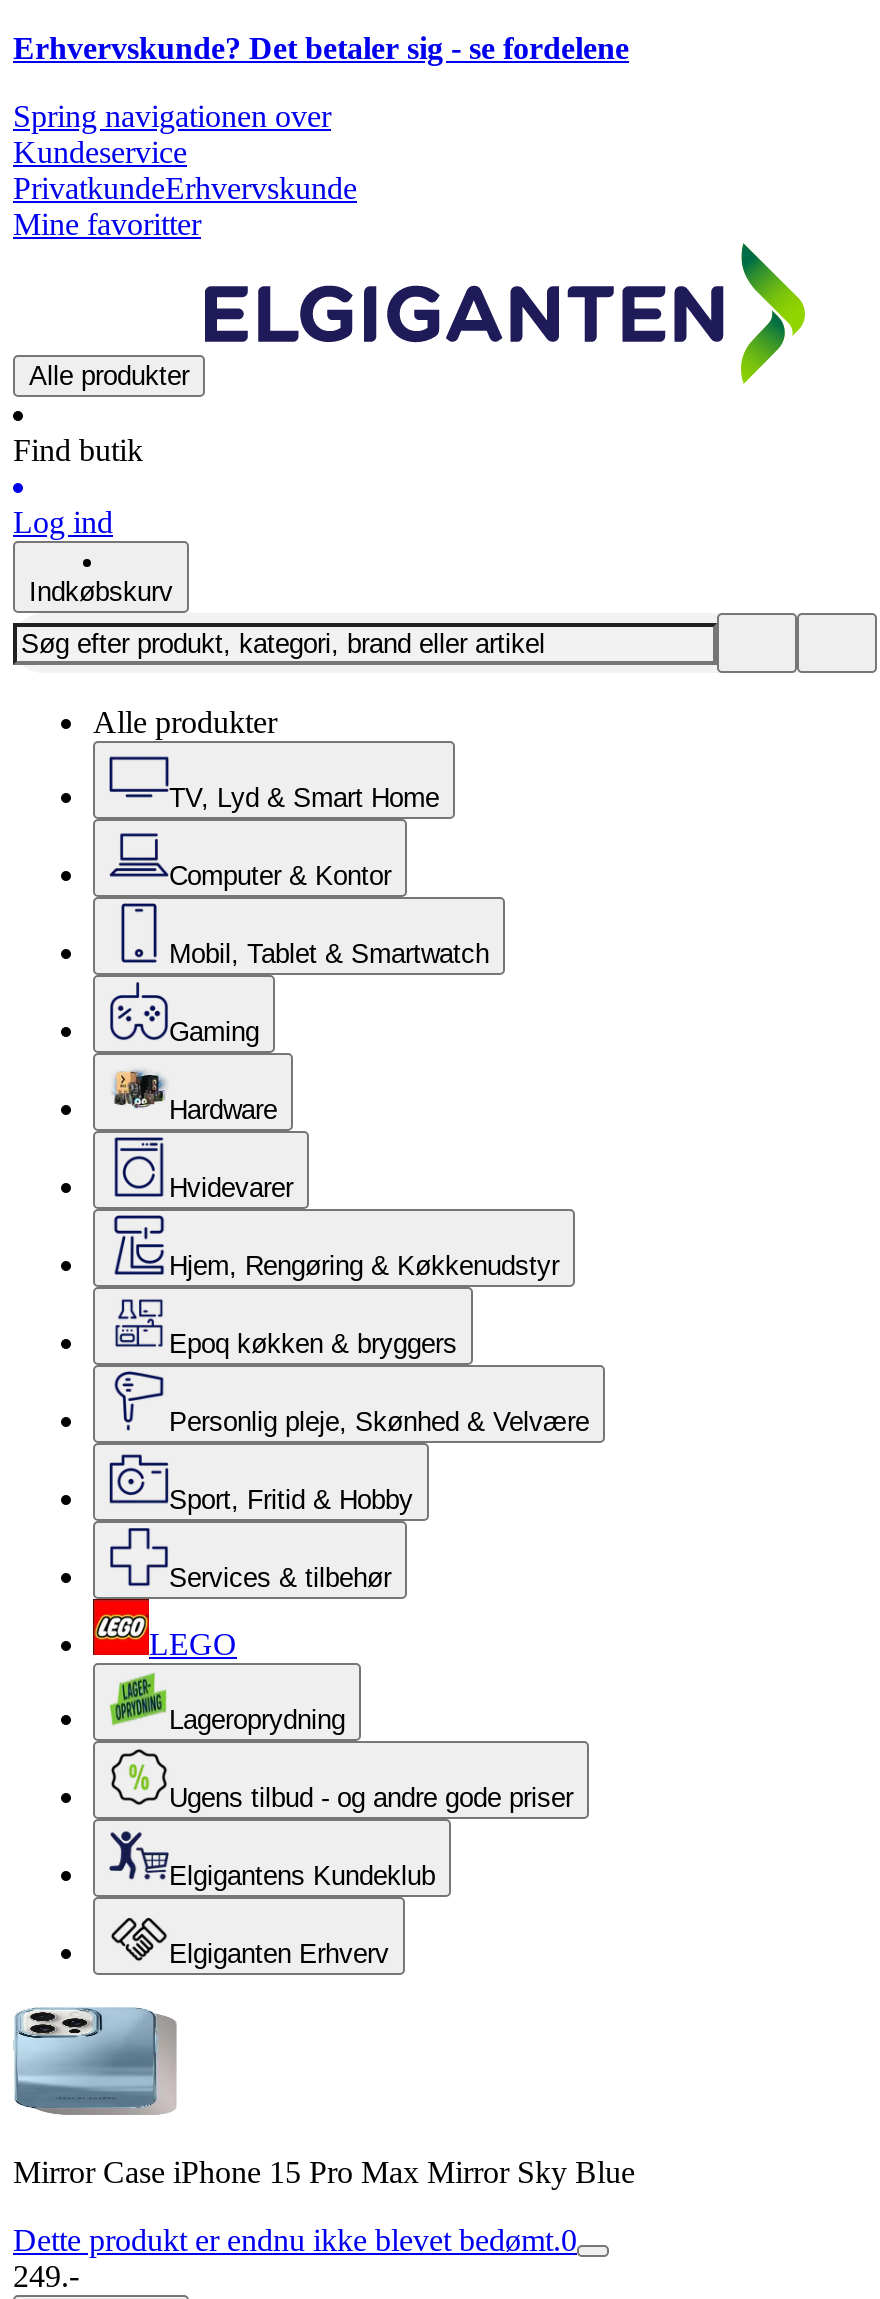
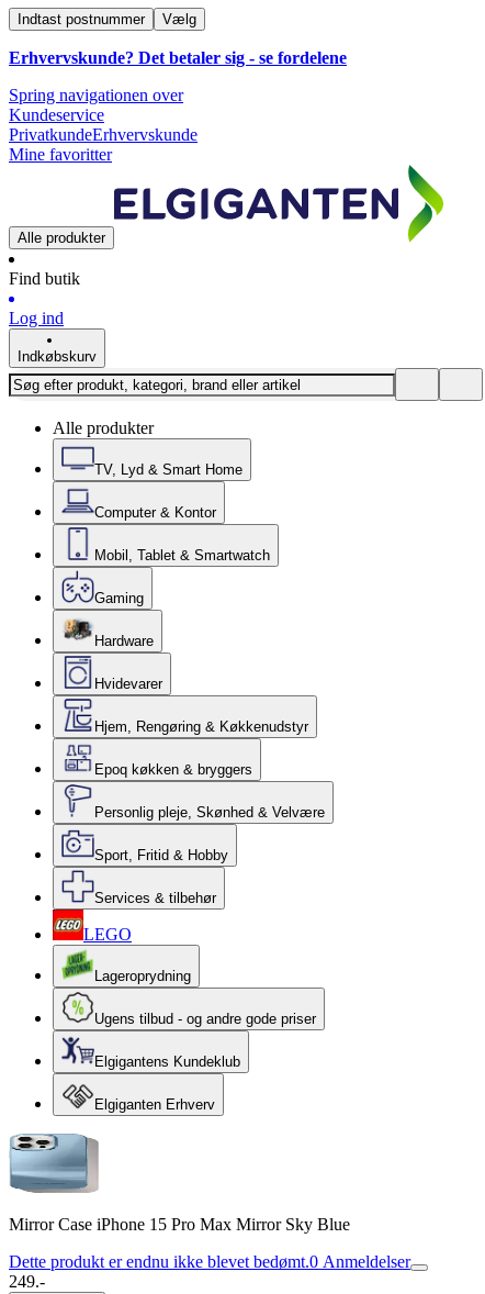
none -> [18,11,196,27] Indtast postnummer | Vælg
[13,2223,577,2257] Dette produkt er endnu ikke blevet bedømt.0 -> [9,1252,410,1271] Dette produkt er endnu ikke blevet bedømt.0 Anmeldelser

